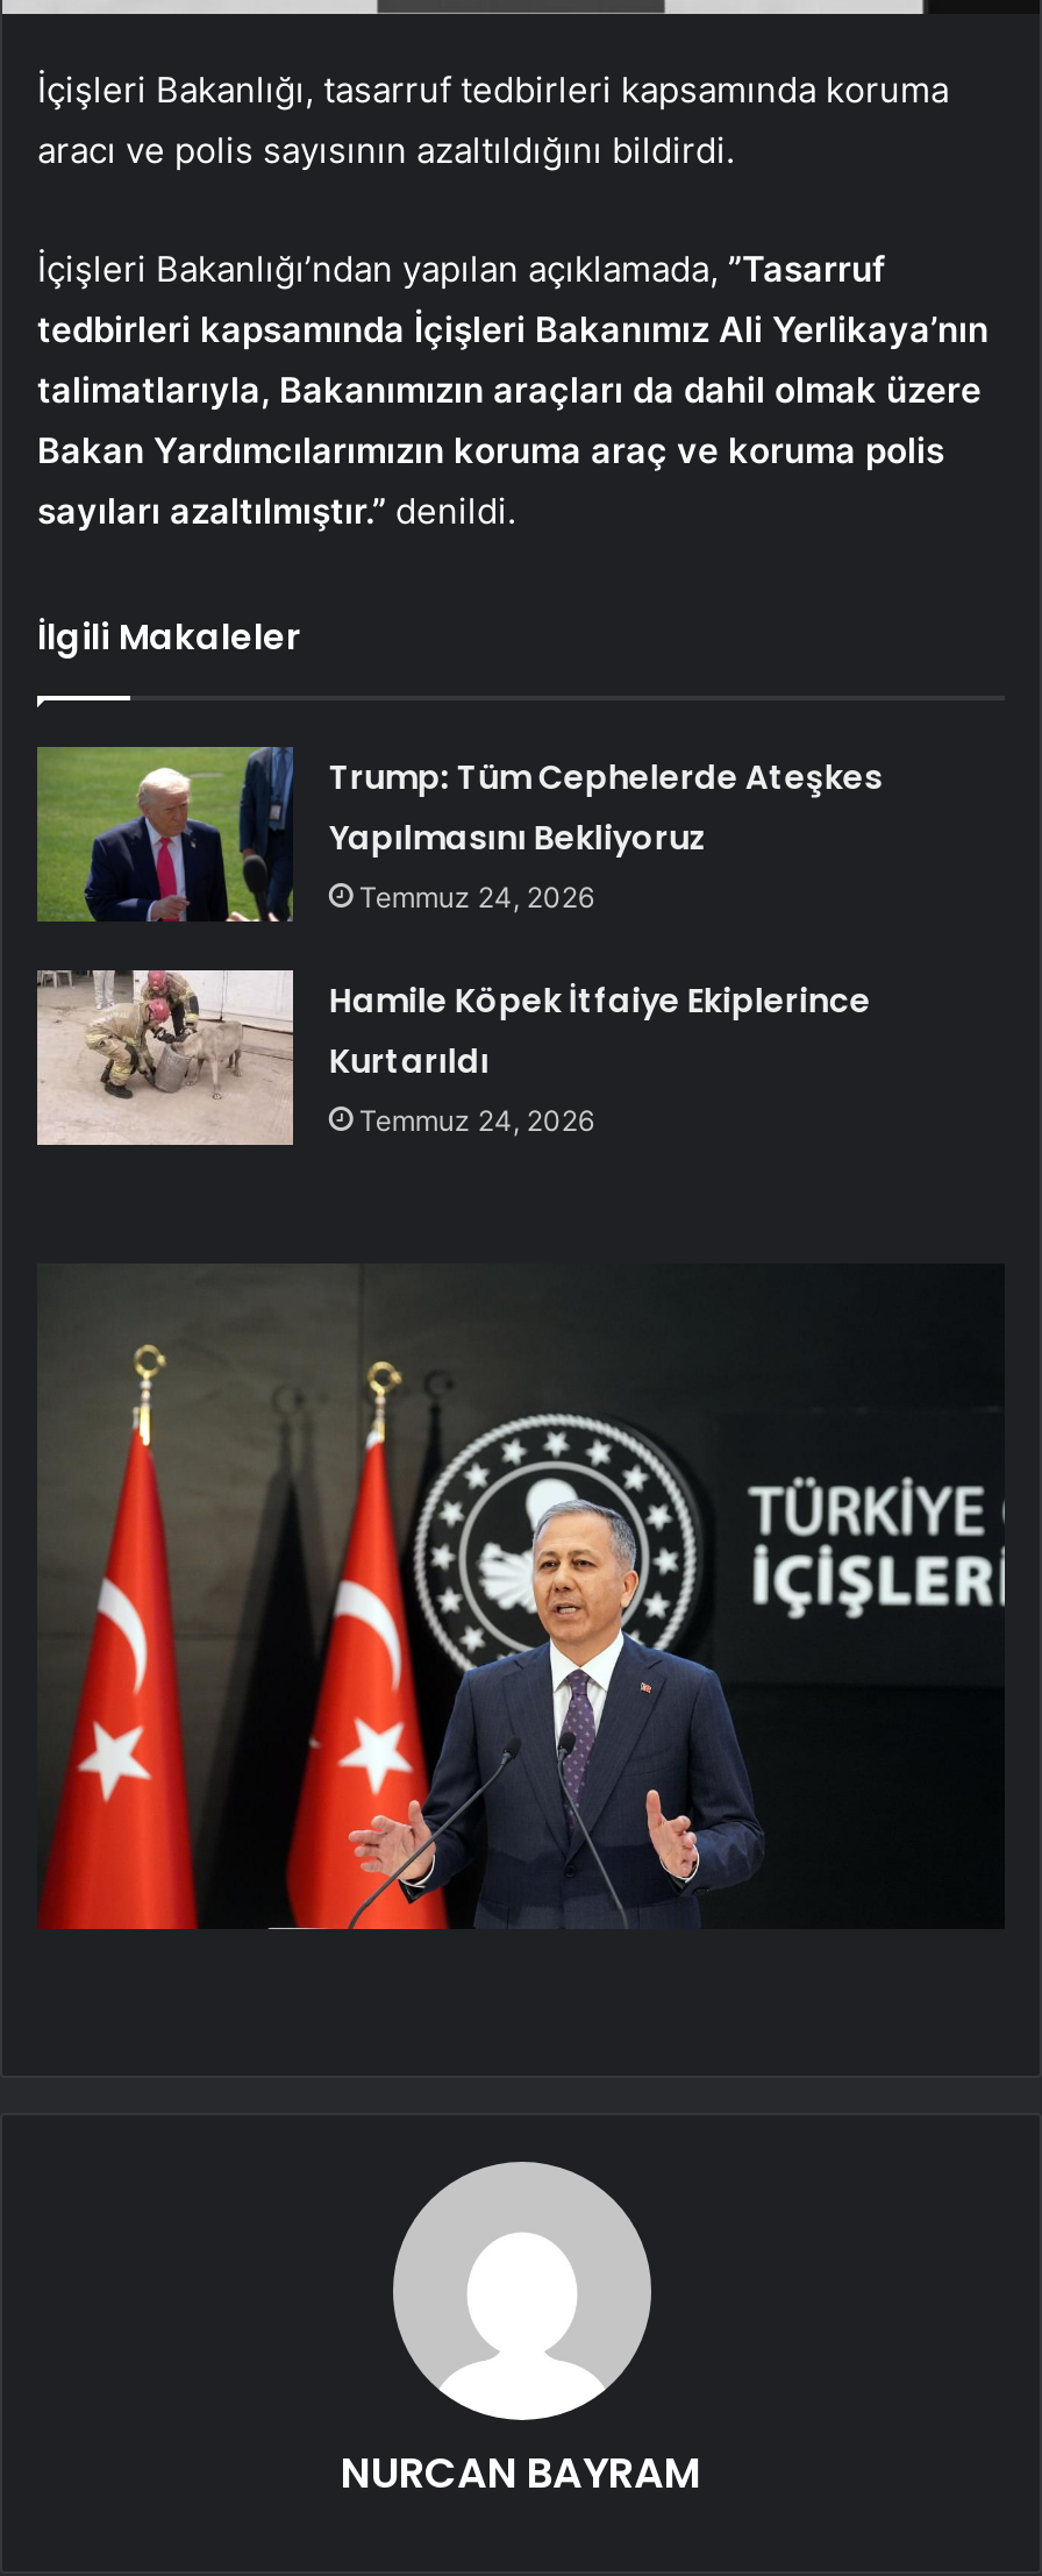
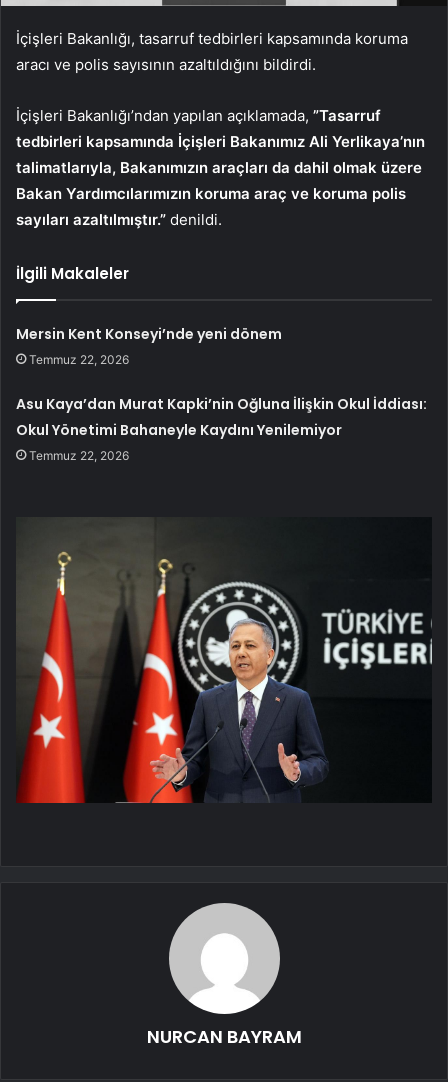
[329,754,882,915] Trump: Tüm Cephelerde Ateşkes | Yapılmasını Bekliyoruz | Temmuz 24, 2026 -> [16,324,282,367] Mersin Kent Konseyi’nde yeni dönem | Temmuz 22, 2026
[329,978,871,1138] Hamile Köpek İtfaiye Ekiplerince | Kurtarıldı | Temmuz 24, 2026 -> [16,394,427,463] Asu Kaya’dan Murat Kapki’nin Oğluna İlişkin Okul İddiası: | Okul Yönetimi Bahaneyle Kaydını Yenilemiyor | Temmuz 22, 2026

